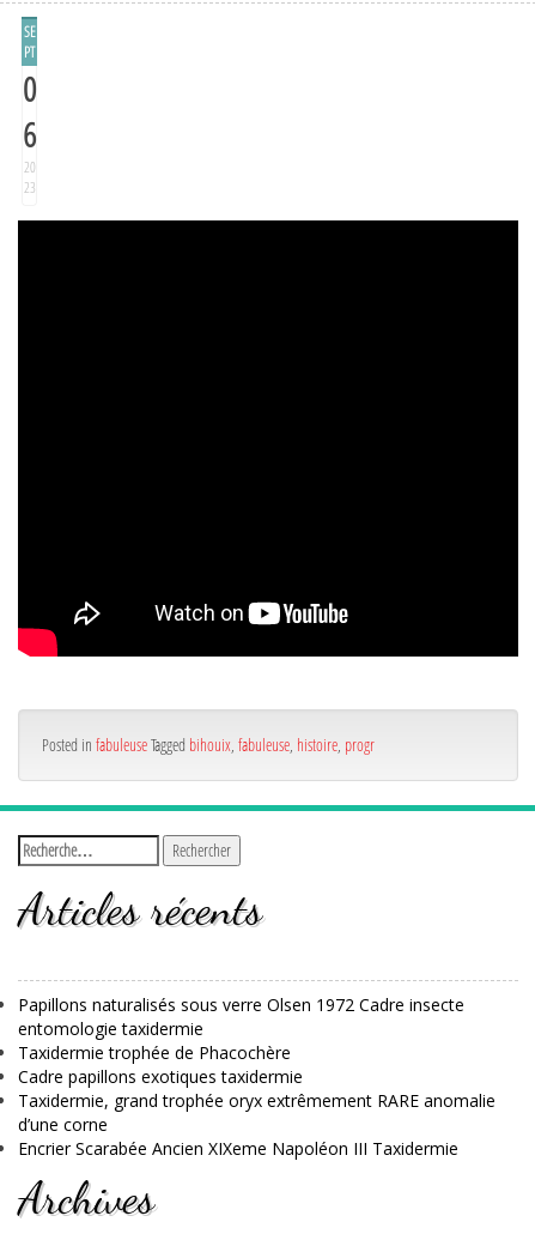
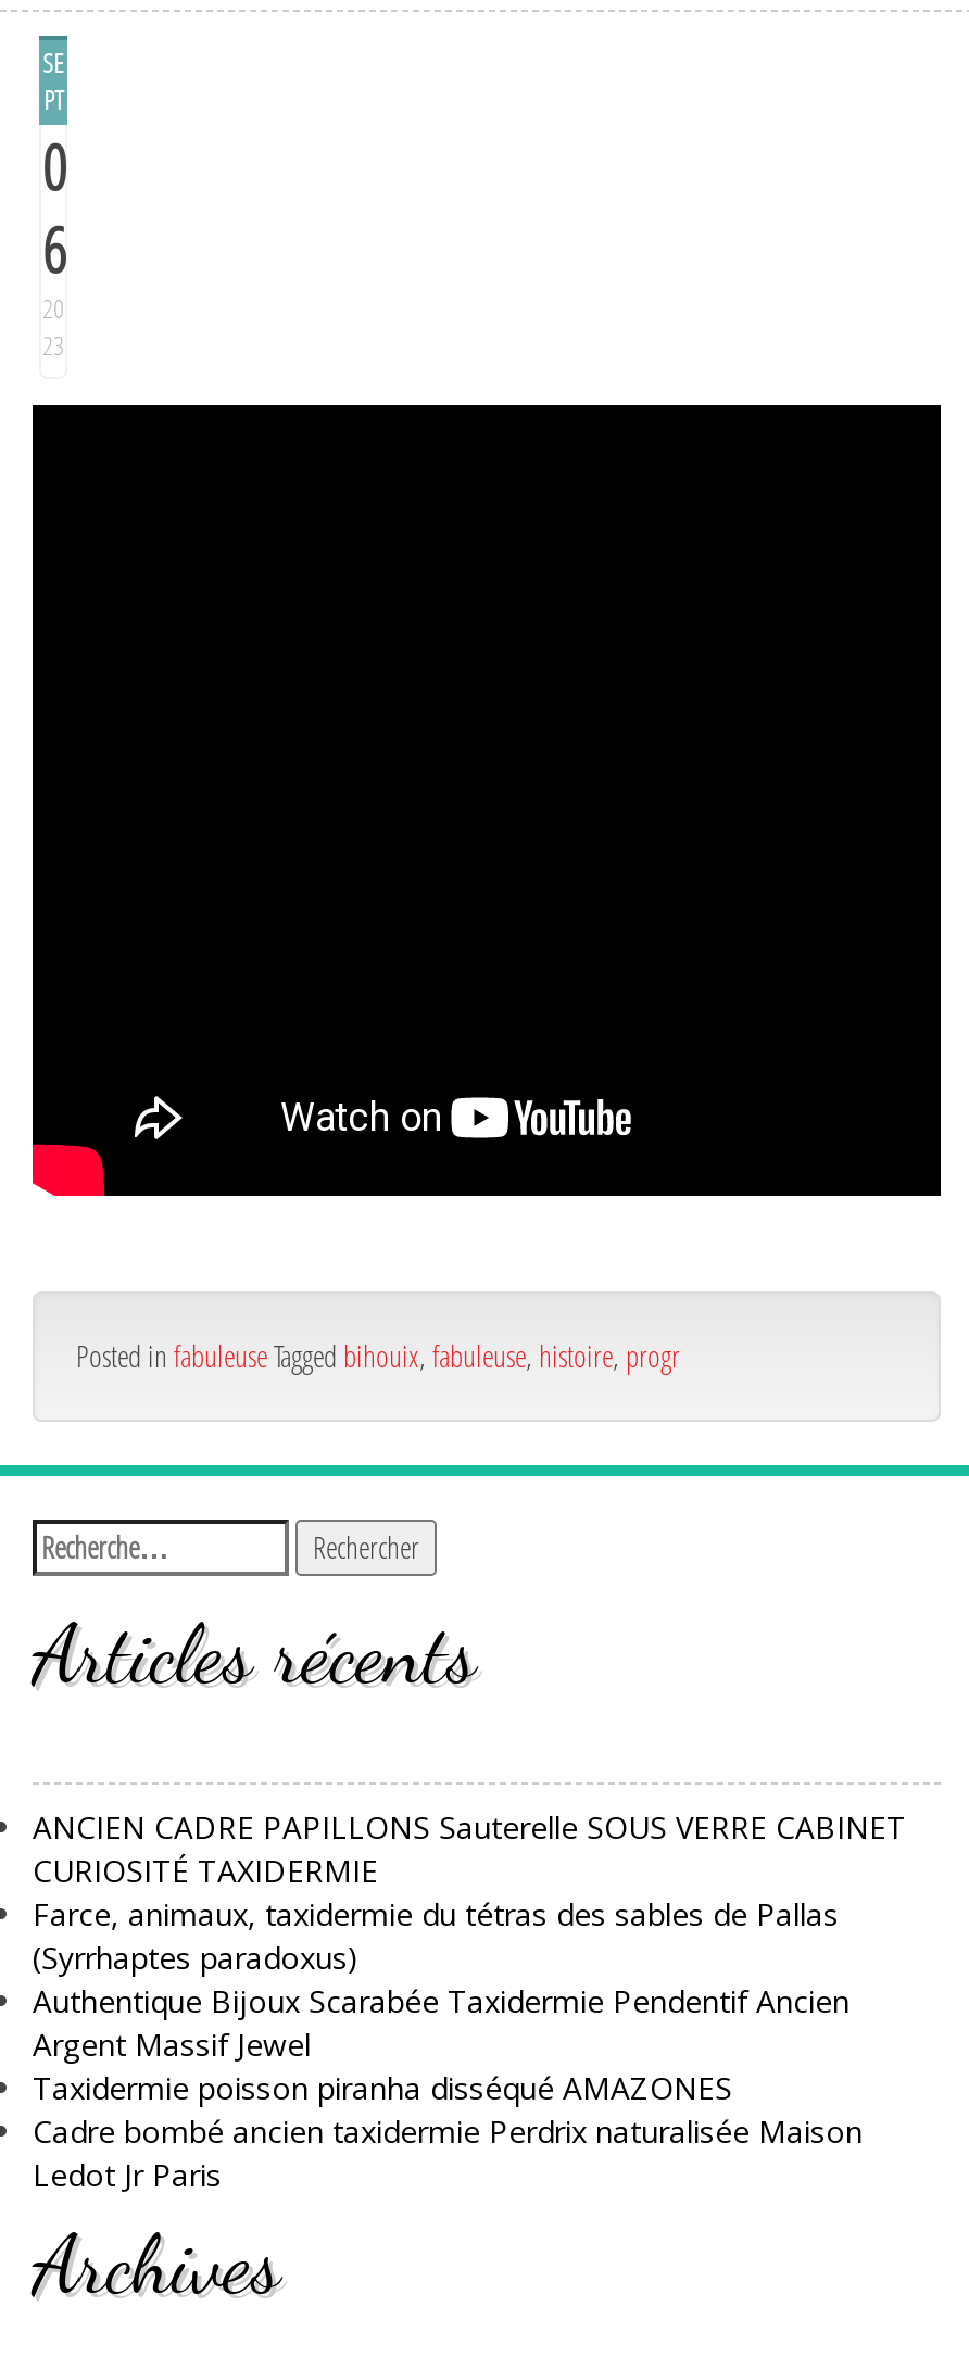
[18,994,496,1160] Papillons naturalisés sous verre Olsen 1972 Cadre insecte | entomologie taxidermie | Taxidermie trophée de Phacochère | Cadre papillons exotiques taxidermie | Taxidermie, grand trophée oryx extrêmement RARE anomalie | d’une corne | Encrier Scarabée Ancien XIXeme Napoléon III Taxidermie -> [33,1807,906,2196] ANCIEN CADRE PAPILLONS Sauterelle SOUS VERRE CABINET | CURIOSITÉ TAXIDERMIE | Farce, animaux, taxidermie du tétras des sables de Pallas | (Syrrhaptes paradoxus) | Authentique Bijoux Scarabée Taxidermie Pendentif Ancien | Argent Massif Jewel | Taxidermie poisson piranha disséqué AMAZONES | Cadre bombé ancien taxidermie Perdrix naturalisée Maison | Ledot Jr Paris

